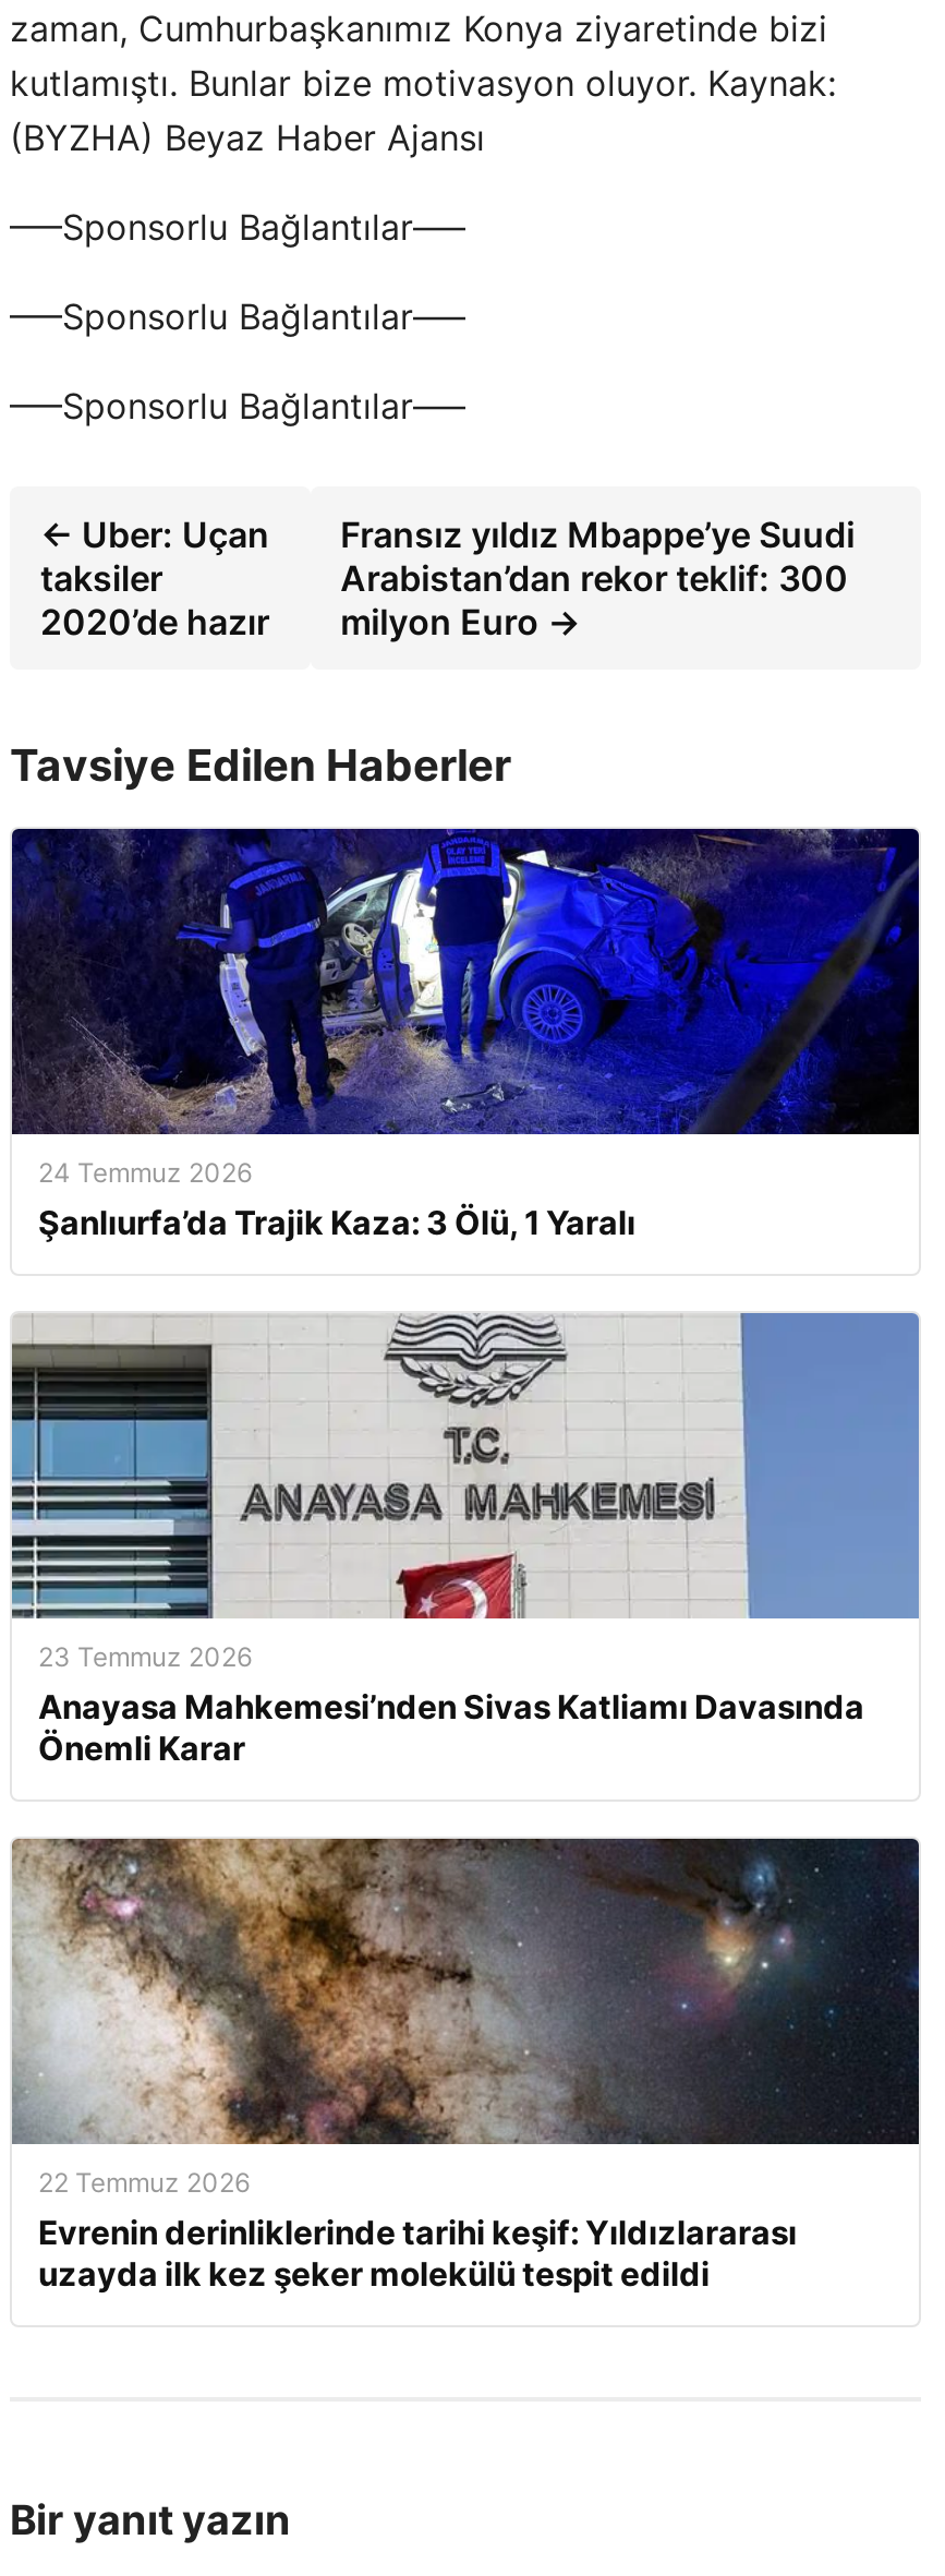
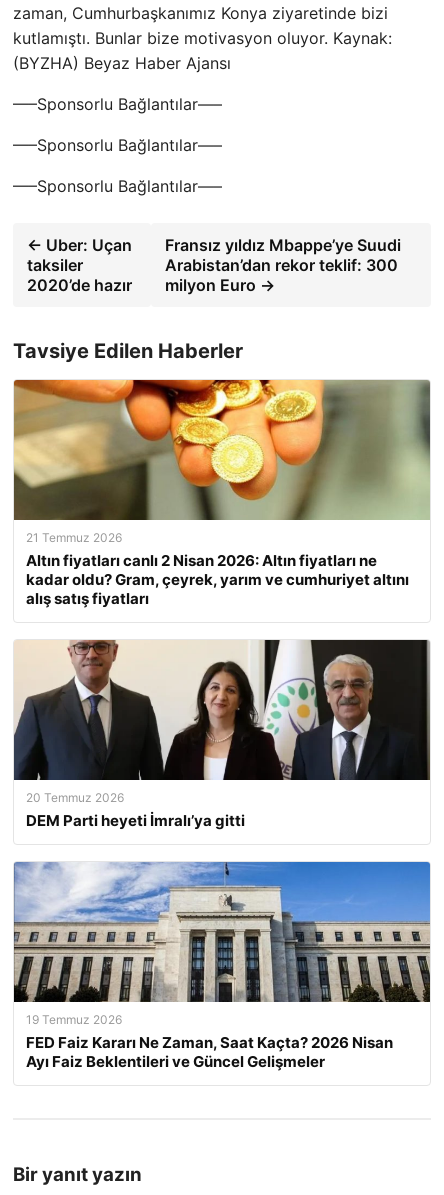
[10,827,921,1243] [image] | 24 Temmuz 2026 | Şanlıurfa’da Trajik Kaza: 3 Ölü, 1 Yaralı -> [13,379,431,608] [image] | 21 Temmuz 2026 | Altın fiyatları canlı 2 Nisan 2026: Altın fiyatları ne | kadar oldu? Gram, çeyrek, yarım ve cumhuriyet altını | alış satış fiyatları
[10,1311,921,1769] [image] | 23 Temmuz 2026 | Anayasa Mahkemesi’nden Sivas Katliamı Davasında | Önemli Karar -> [14,621,431,830] [image] | 20 Temmuz 2026 | DEM Parti heyeti İmralı’ya gitti
[12,1837,921,2295] [image] | 22 Temmuz 2026 | Evrenin derinliklerinde tarihi keşif: Yıldızlararası | uzayda ilk kez şeker molekülü tespit edildi -> [14,861,431,1071] [image] | 19 Temmuz 2026 | FED Faiz Kararı Ne Zaman, Saat Kaçta? 2026 Nisan | Ayı Faiz Beklentileri ve Güncel Gelişmeler

